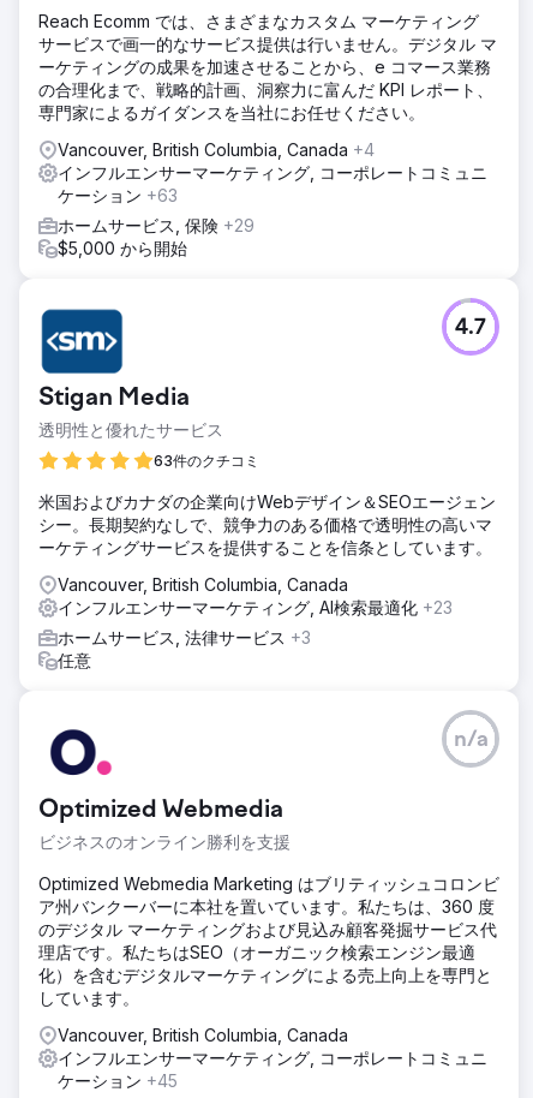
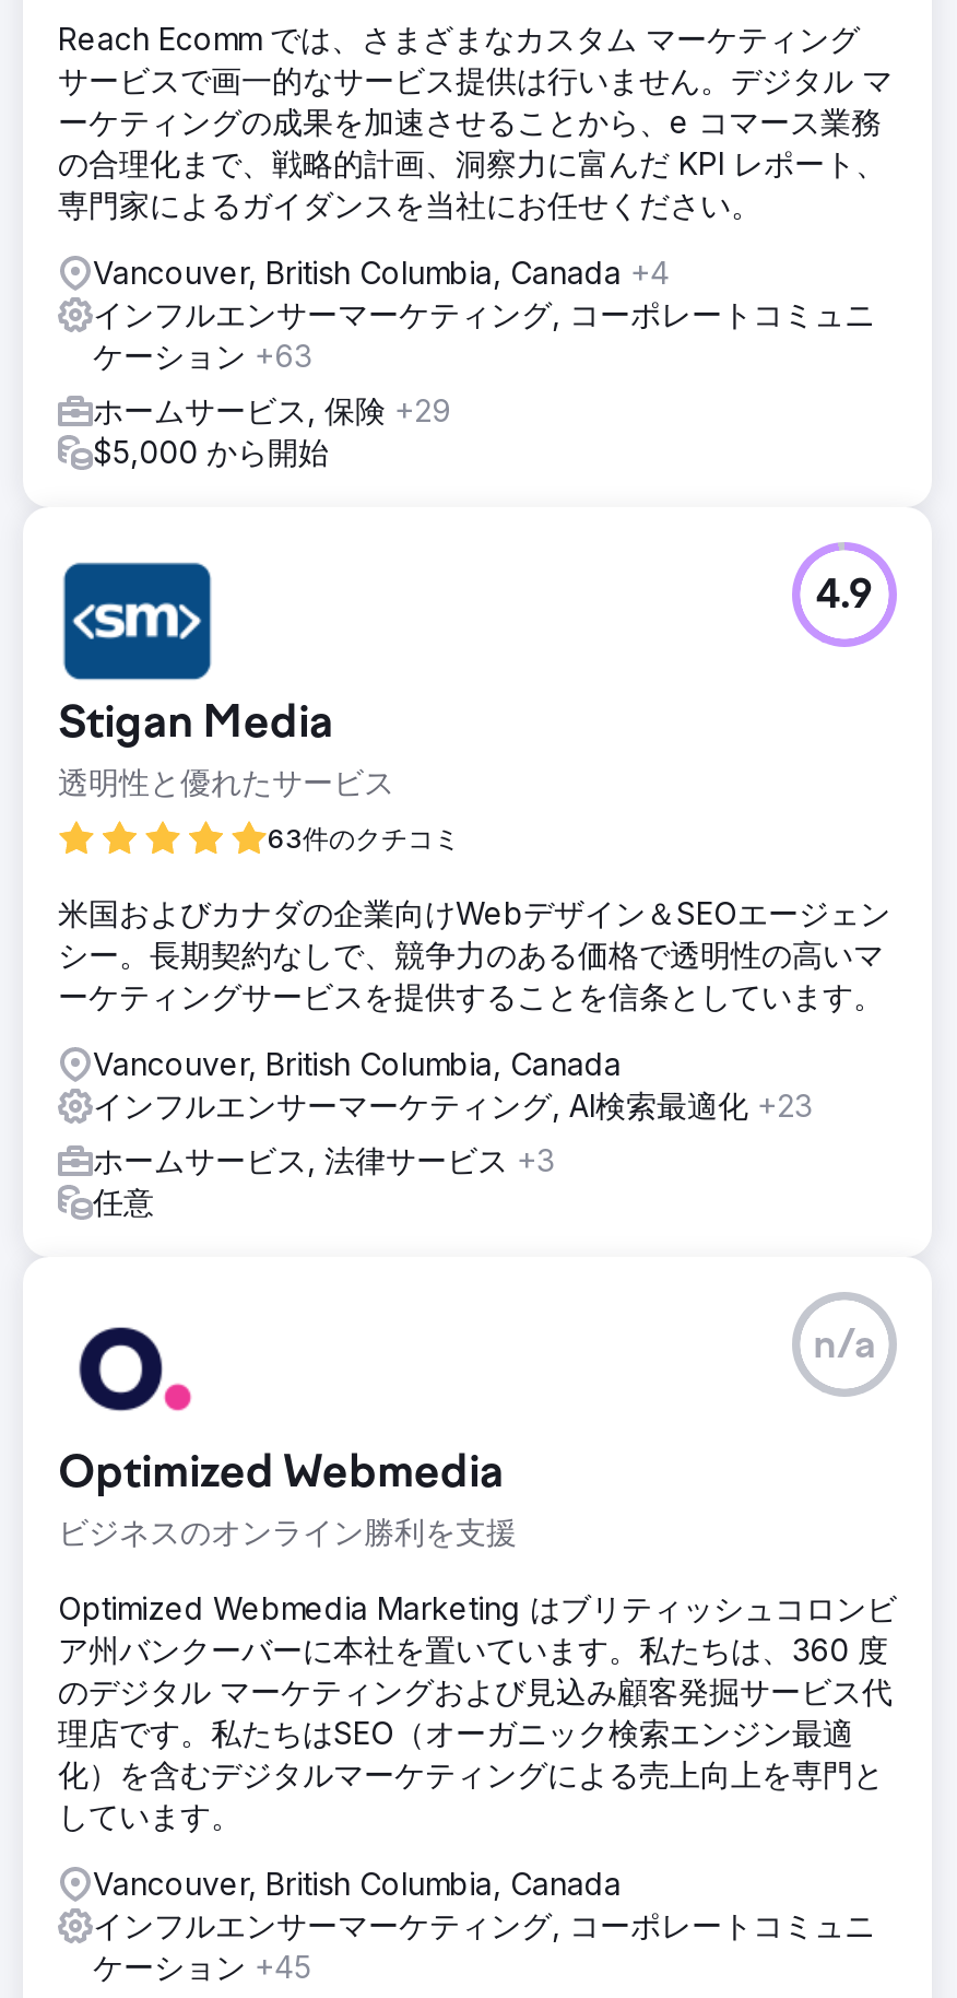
[455,317,486,340] 4.7 -> [816,577,873,619] 4.9

